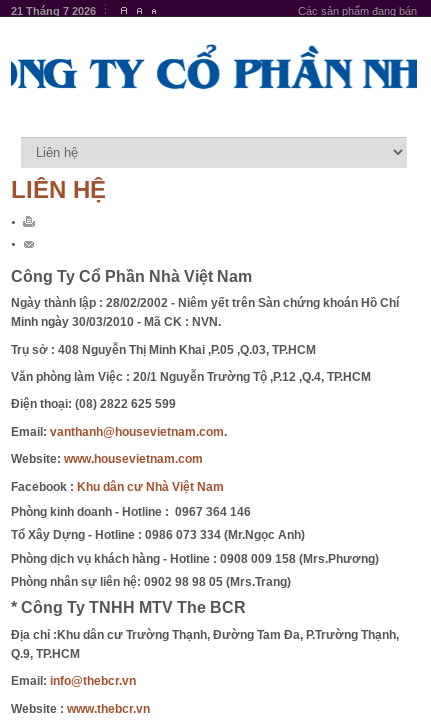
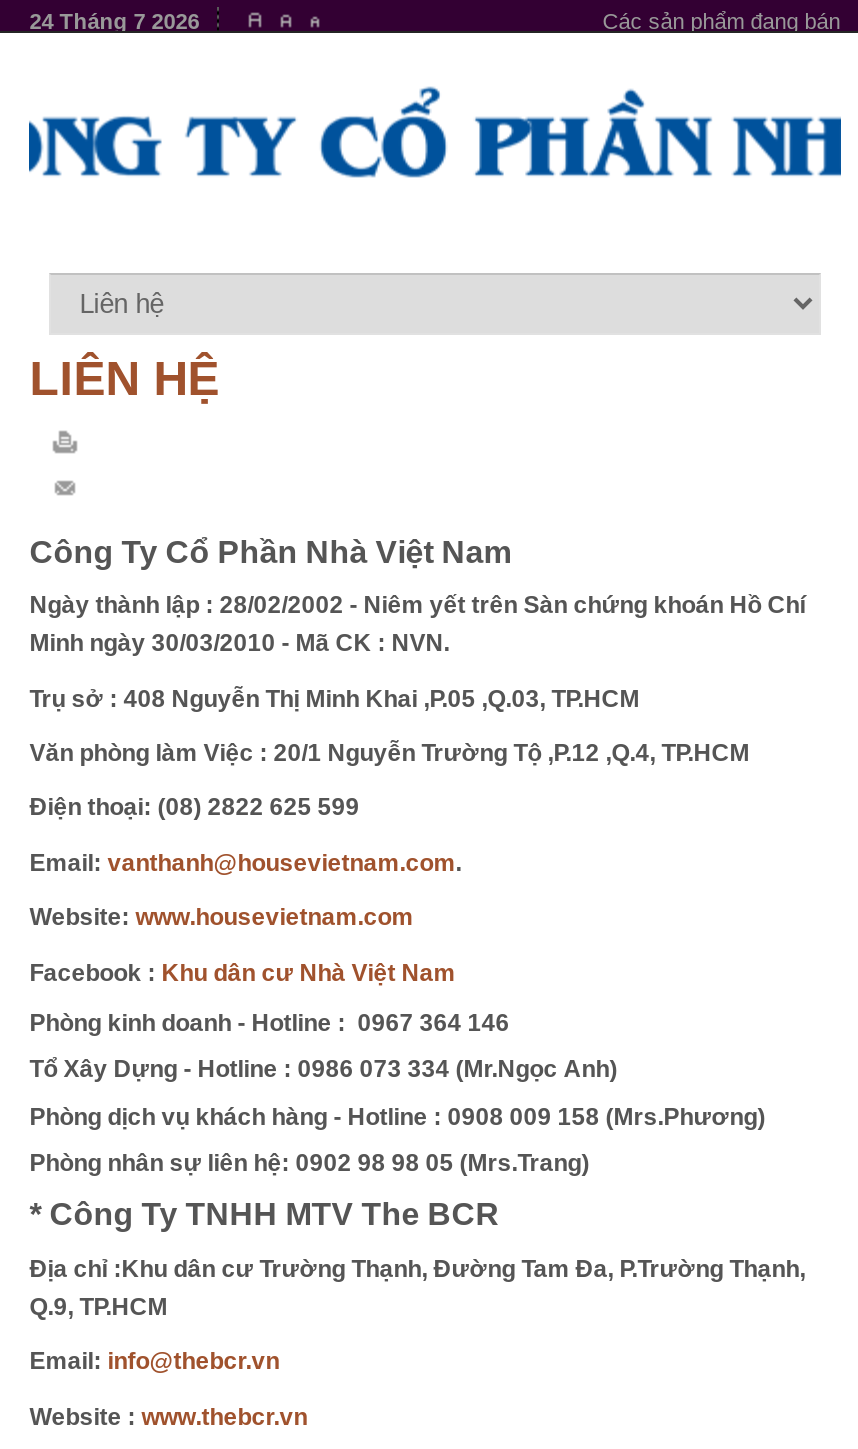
[11,5,96,17] 21 Tháng 7 2026 -> [29,9,199,33] 24 Tháng 7 2026

